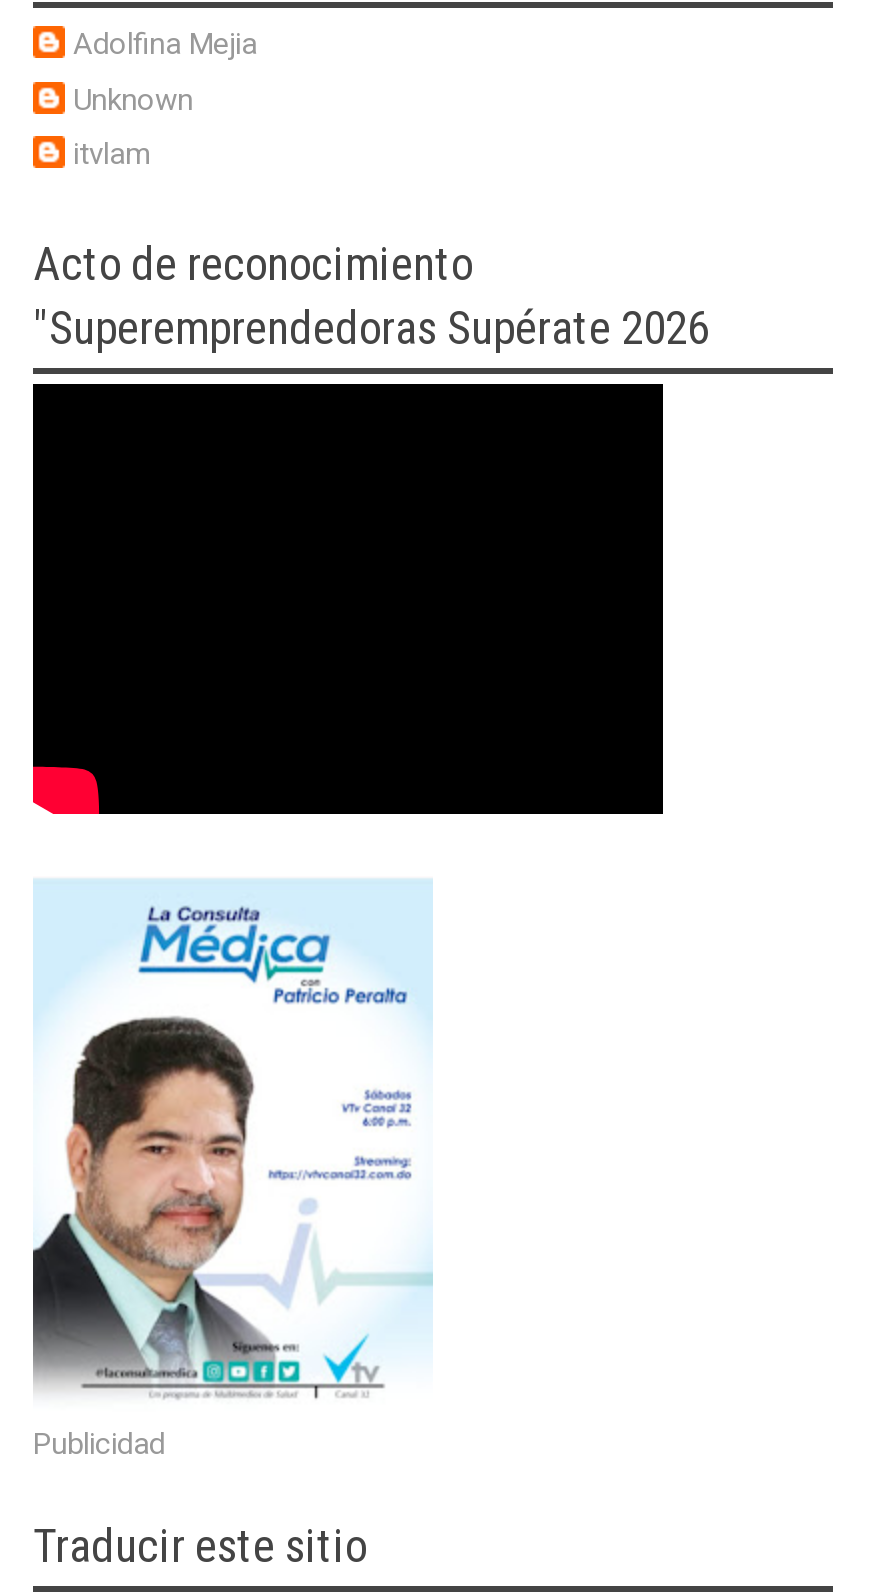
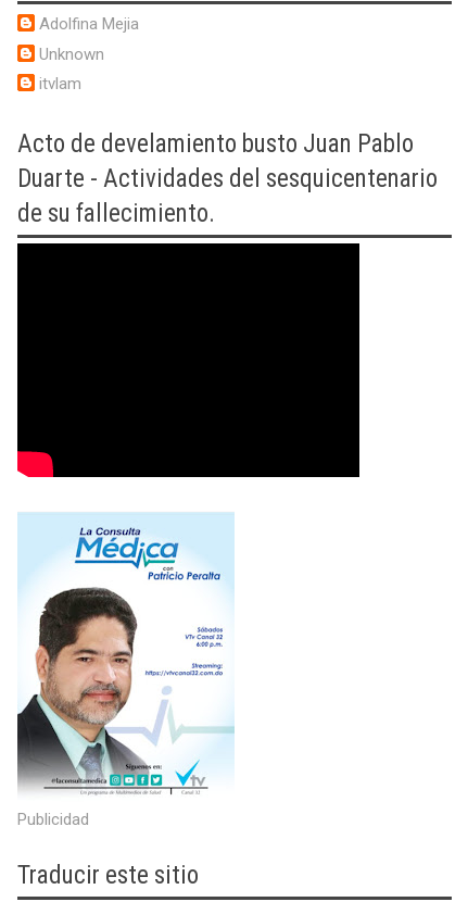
[33,238,709,356] Acto de reconocimiento | "Superemprendedoras Supérate 2026 -> [17,129,438,228] Acto de develamiento busto Juan Pablo | Duarte - Actividades del sesquicentenario | de su fallecimiento.

